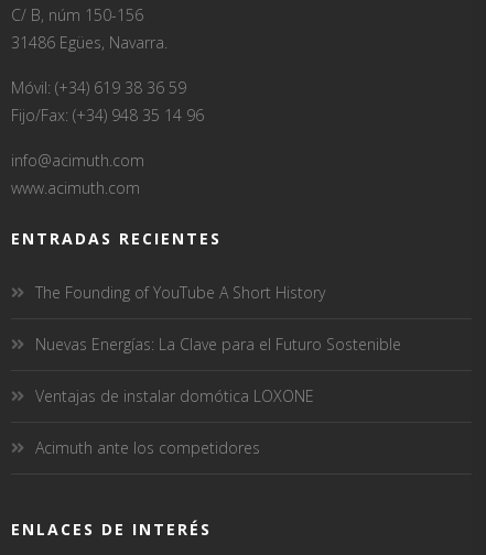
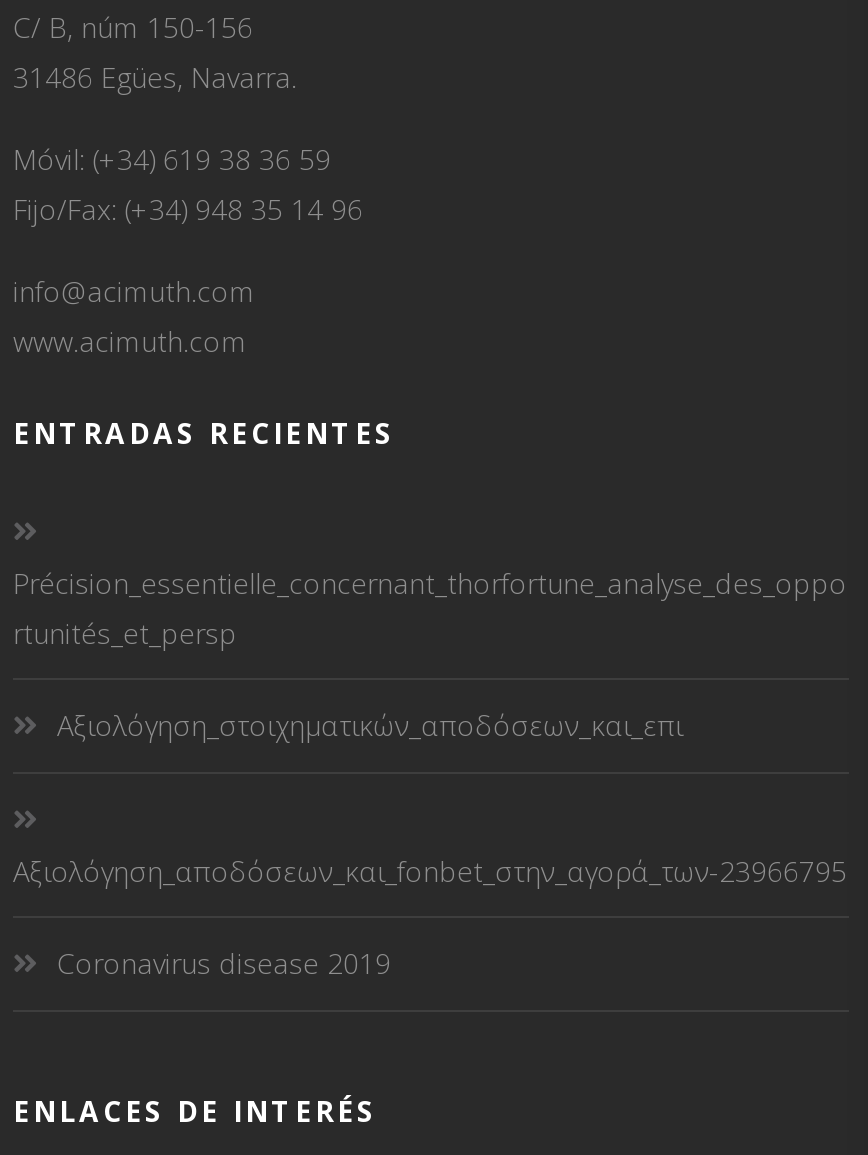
[35,282,325,302] The Founding of YouTube A Short History -> [13,563,847,651] Précision_essentielle_concernant_thorfortune_analyse_des_oppo | rtunités_et_persp
[35,333,401,354] Nuevas Energías: La Clave para el Futuro Sostenible -> [57,705,683,743] Αξιολόγηση_στοιχηματικών_αποδόσεων_και_επι
[35,385,314,406] Ventajas de instalar domótica LOXONE -> [13,851,847,889] Αξιολόγηση_αποδόσεων_και_fonbet_στην_αγορά_των-23966795
[35,437,260,458] Acimuth ante los competidores -> [57,943,391,981] Coronavirus disease 2019

